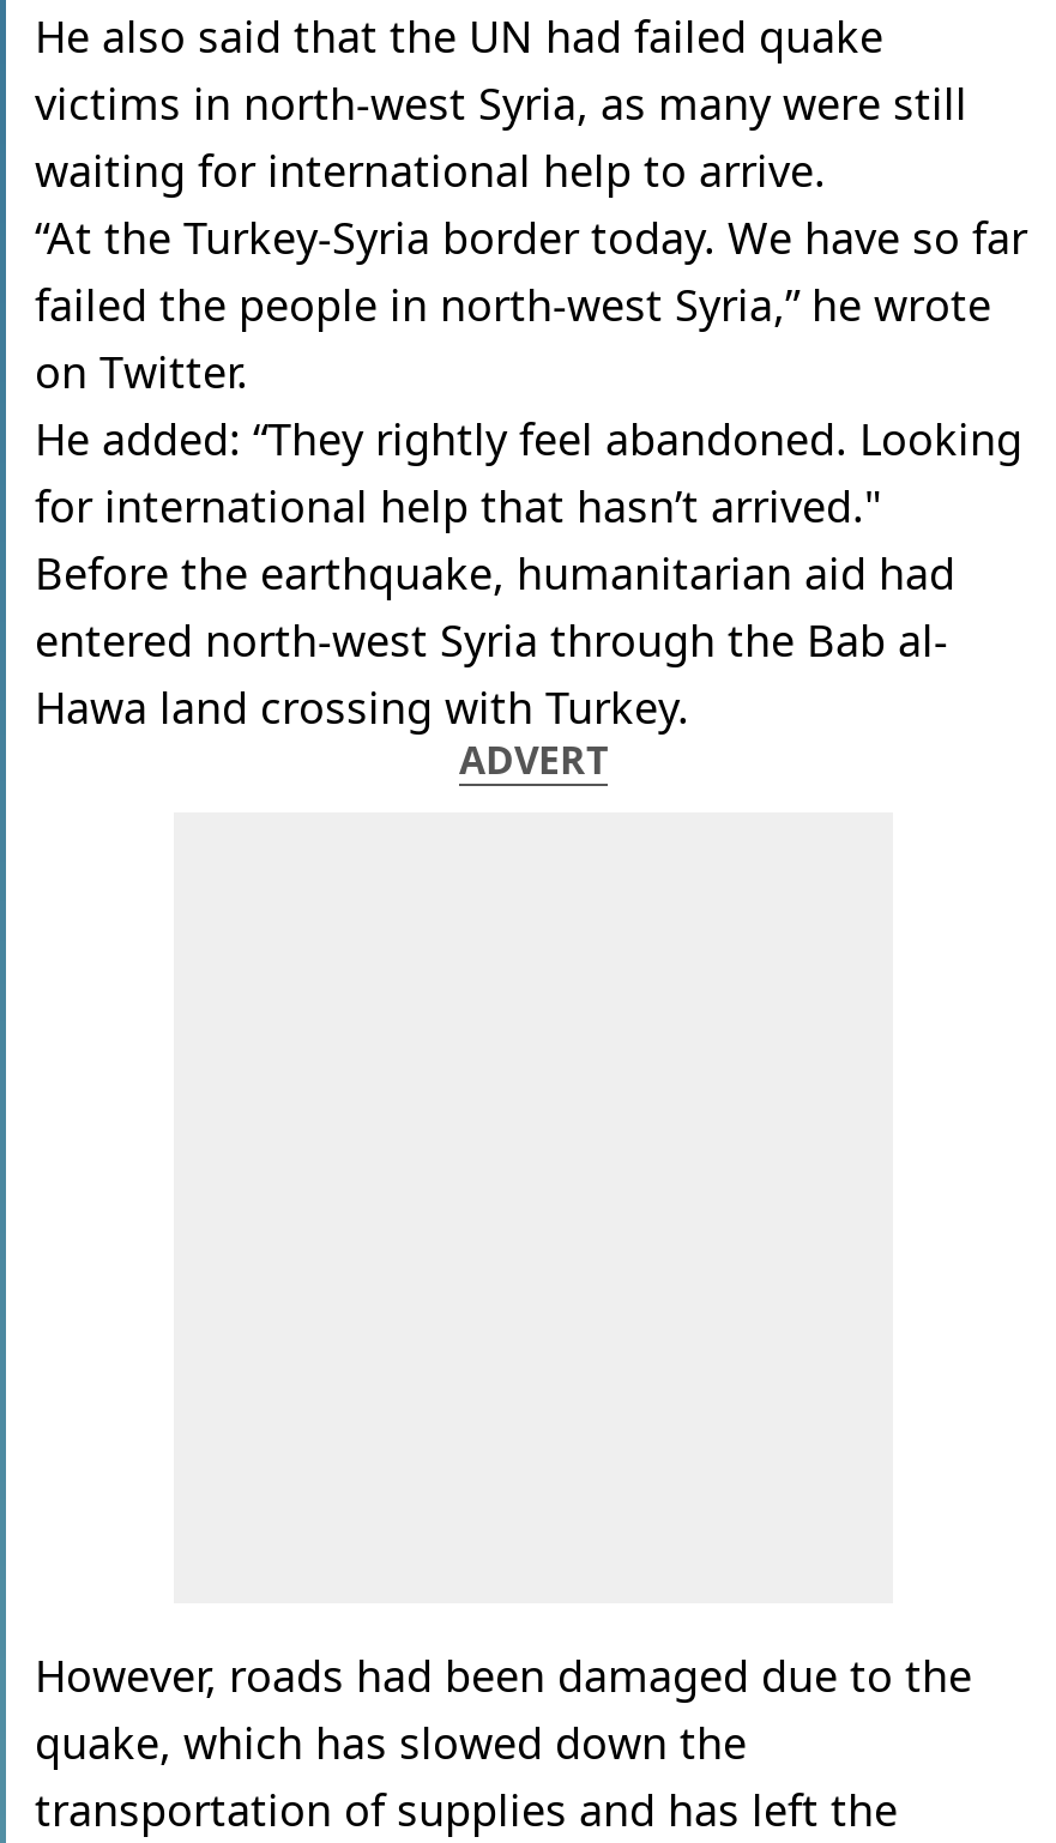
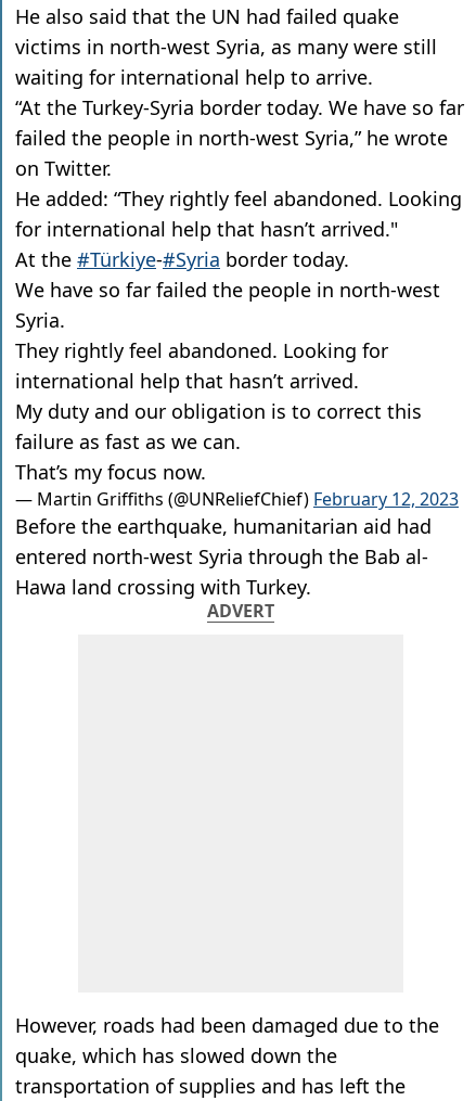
none -> [15,246,459,511] At the #Türkiye-#Syria border today. | We have so far failed the people in north-west | Syria. | They rightly feel abandoned. Looking for | international help that hasn’t arrived. | My duty and our obligation is to correct this | failure as fast as we can. | That’s my focus now. | — Martin Griffiths (@UNReliefChief) February 12, 2023

